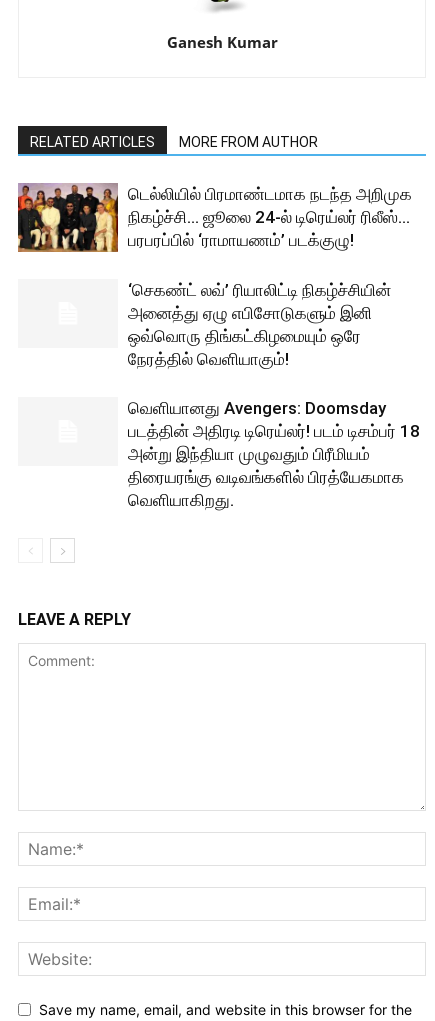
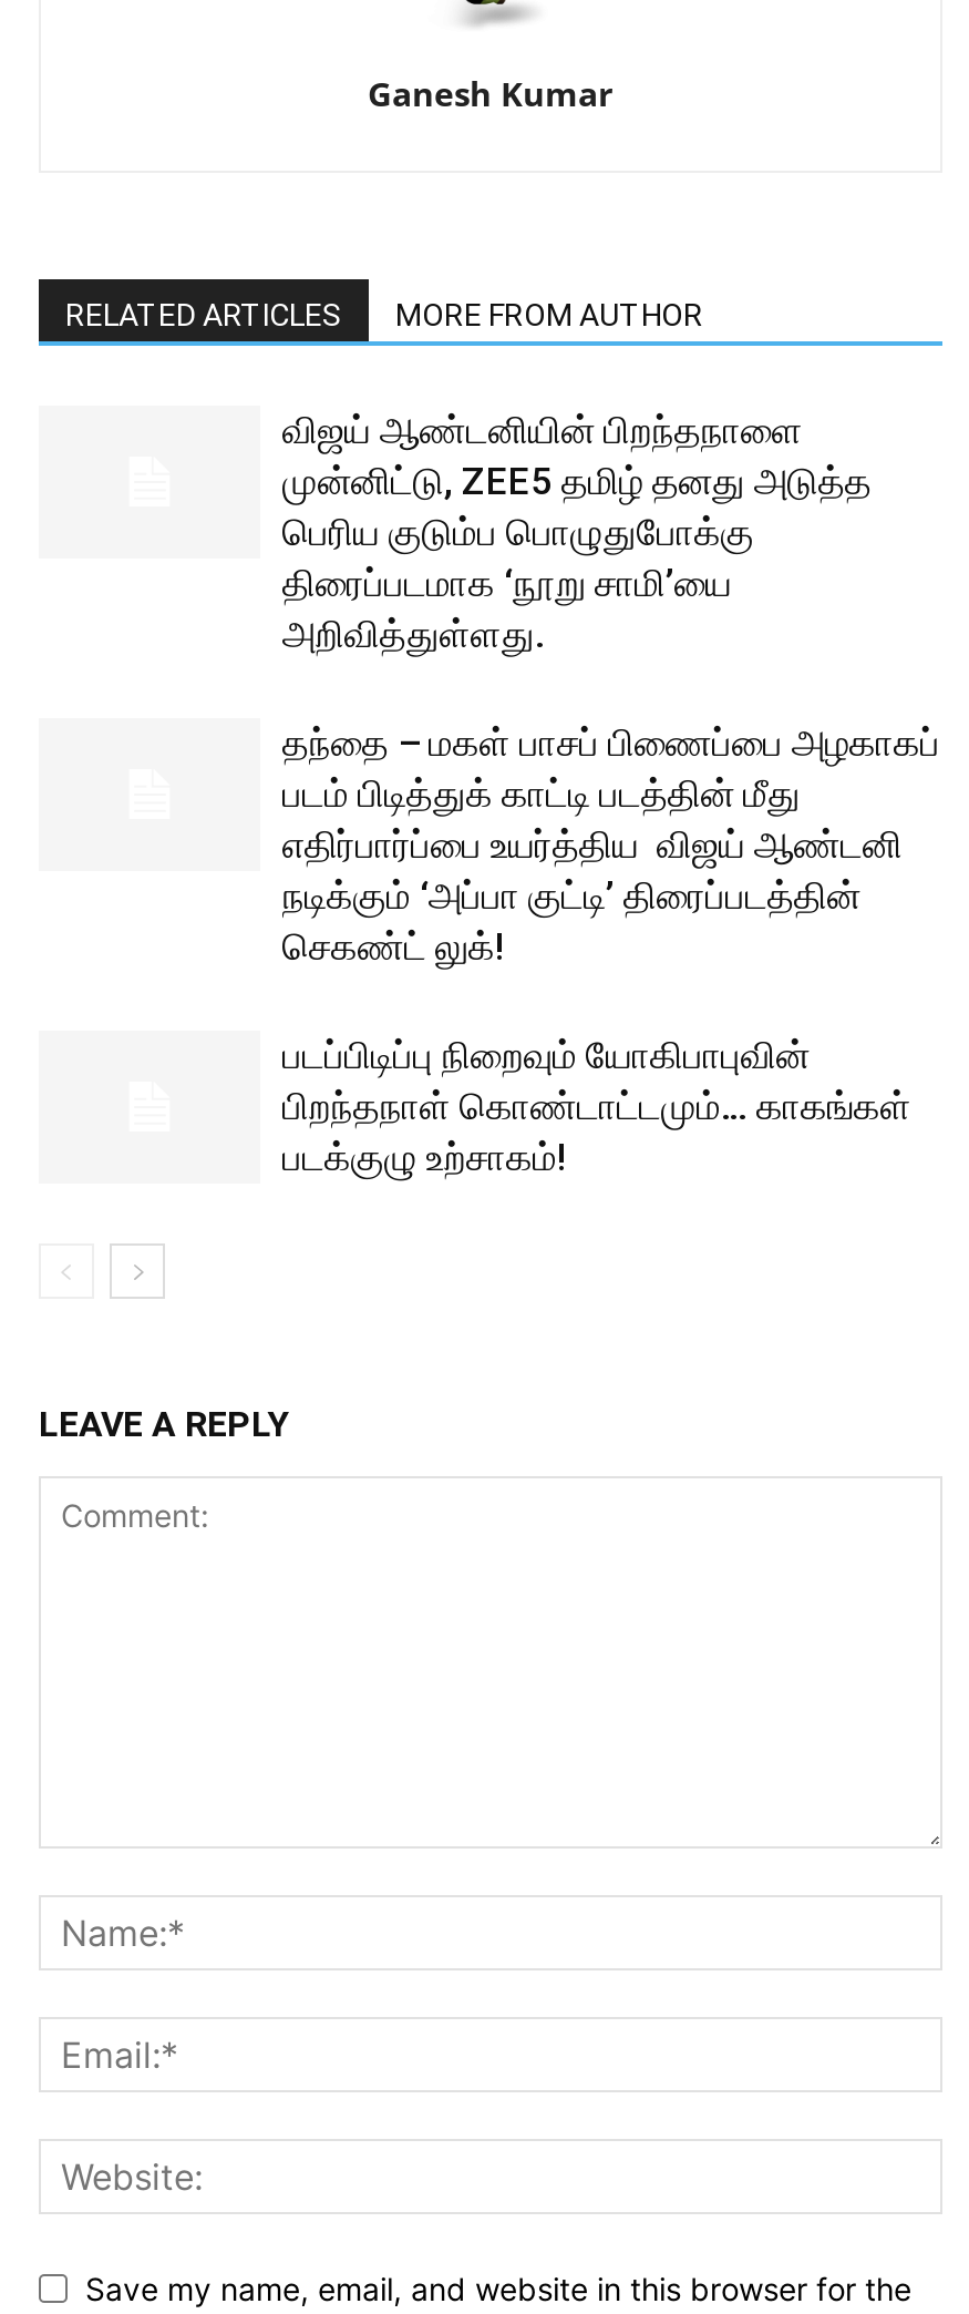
[17,183,114,253] [image] -> none
[128,184,412,250] டெல்லியில் பிரமாண்டமாக நடந்த அறிமுக | நிகழ்ச்சி… ஜூலை 24-ல் டிரெய்லர் ரிலீஸ்… | பரபரப்பில் ‘ராமாயணம்’ படக்குழு! -> [282,408,872,656] விஜய் ஆண்டனியின் பிறந்தநாளை | முன்னிட்டு, ZEE5 தமிழ் தனது அடுத்த | பெரிய குடும்ப பொழுதுபோக்கு | திரைப்படமாக ‘நூறு சாமி’யை | அறிவித்துள்ளது.
[128,280,391,369] ‘செகண்ட் லவ்’ ரியாலிட்டி நிகழ்ச்சியின் | அனைத்து ஏழு எபிசோடுகளும் இனி | ஒவ்வொரு திங்கட்கிழமையும் ஒரே | நேரத்தில் வெளியாகும்! -> [282,720,940,969] தந்தை – மகள் பாசப் பிணைப்பை அழகாகப் | படம் பிடித்துக் காட்டி படத்தின் மீது | எதிர்பார்ப்பை உயர்த்திய விஜய் ஆண்டனி | நடிக்கும் ‘அப்பா குட்டி’ திரைப்படத்தின் | செகண்ட் லுக்!
[128,398,420,510] வெளியானது Avengers: Doomsday | படத்தின் அதிரடி டிரெய்லர்! படம் டிசம்பர் 18 | அன்று இந்தியா முழுவதும் பிரீமியம் | திரையரங்கு வடிவங்களில் பிரத்யேகமாக | வெளியாகிறது. -> [282,1033,911,1179] படப்பிடிப்பு நிறைவும் யோகிபாபுவின் | பிறந்தநாள் கொண்டாட்டமும்… காகங்கள் | படக்குழு உற்சாகம்!

